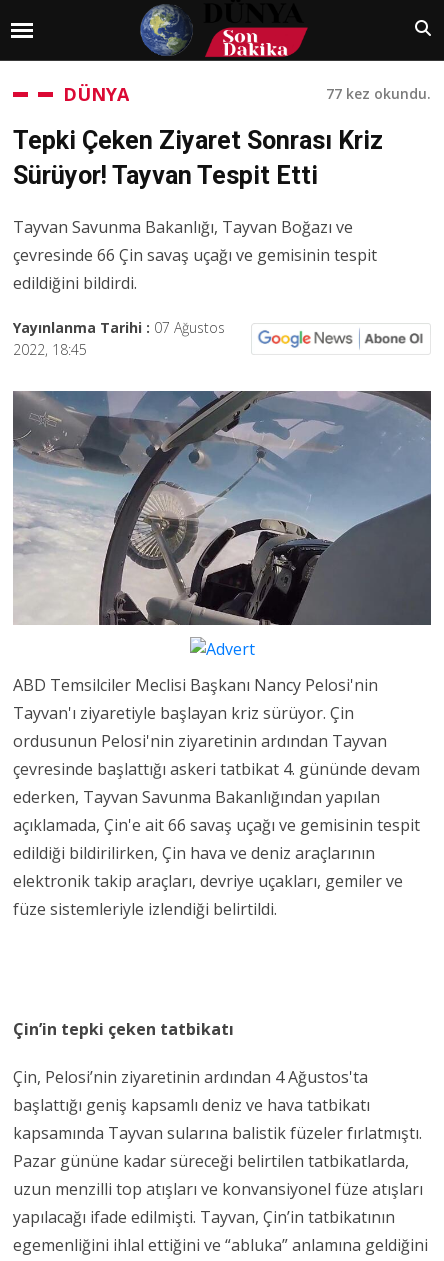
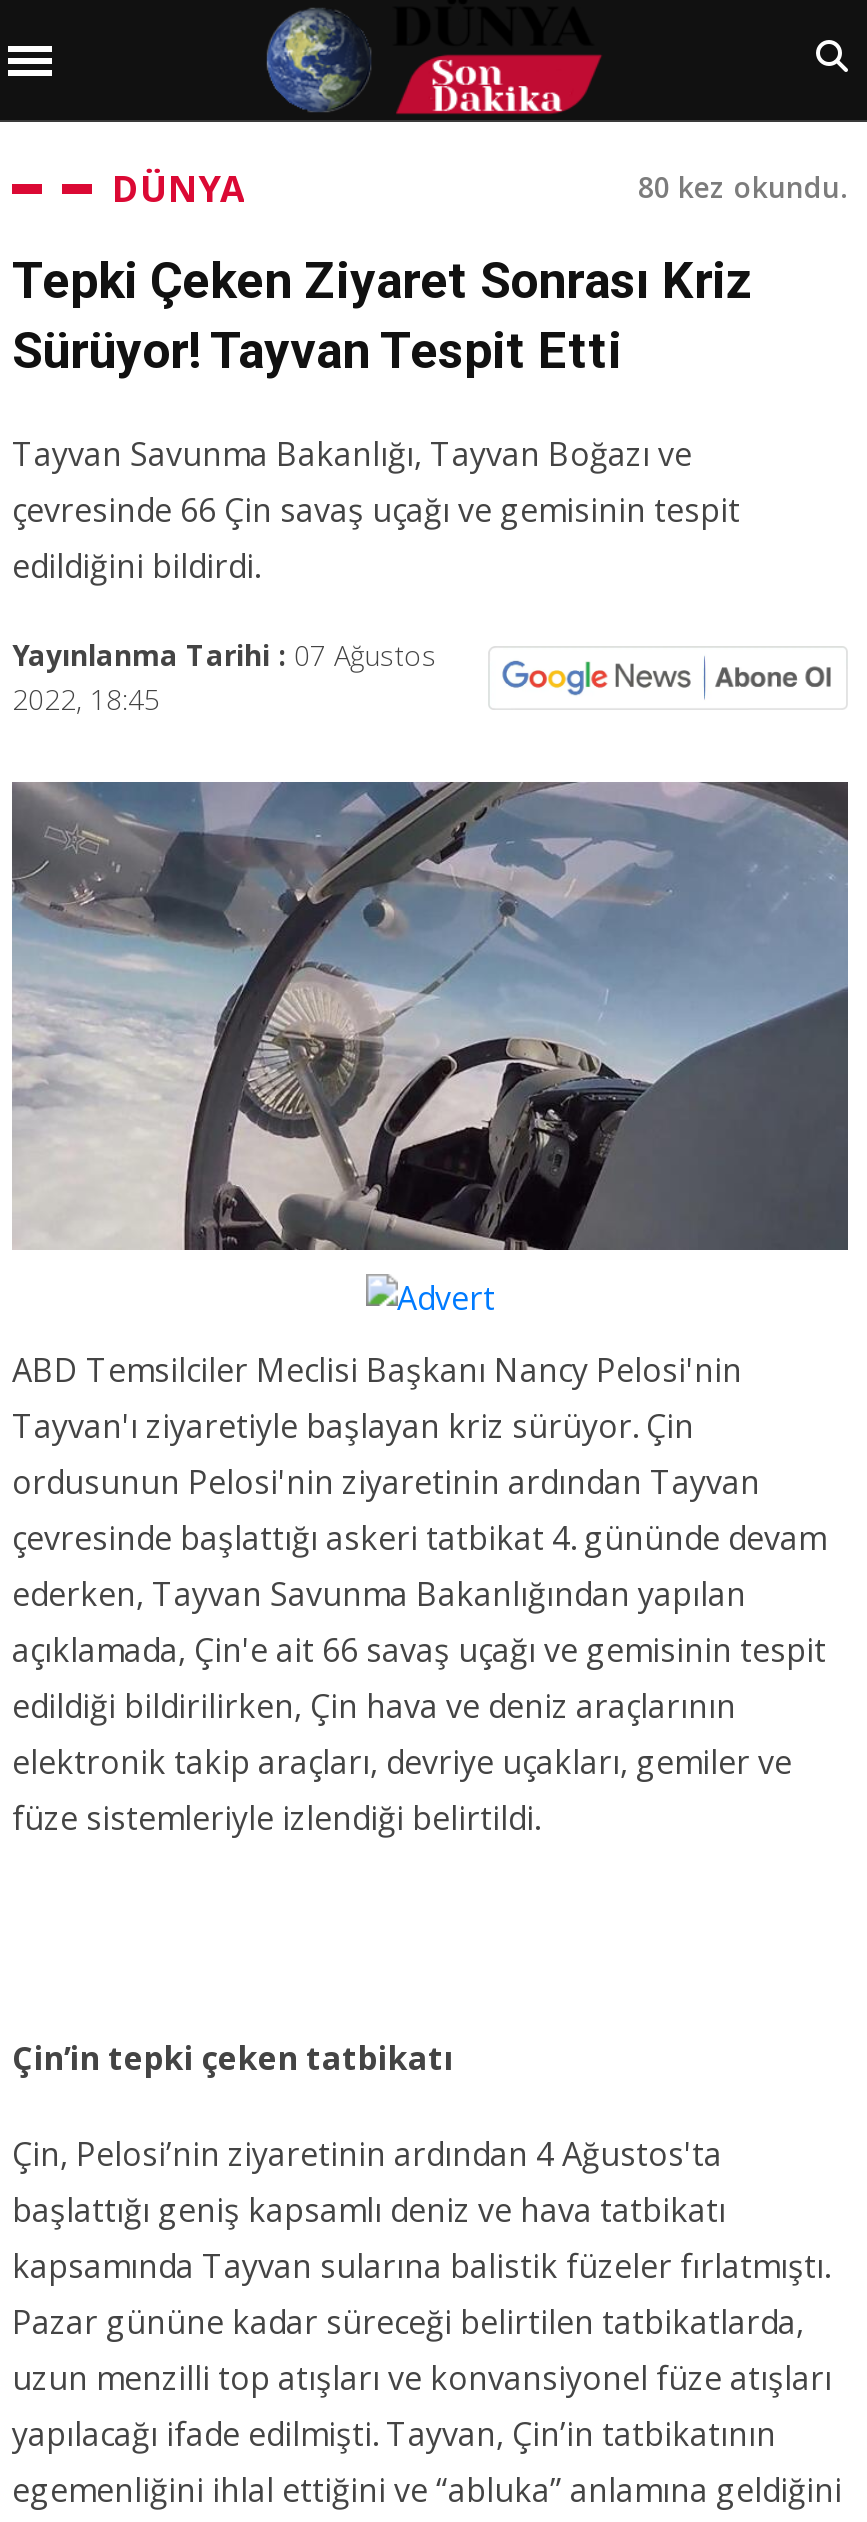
[326,84,431,103] 77 kez okundu. -> [638,168,848,206] 80 kez okundu.

